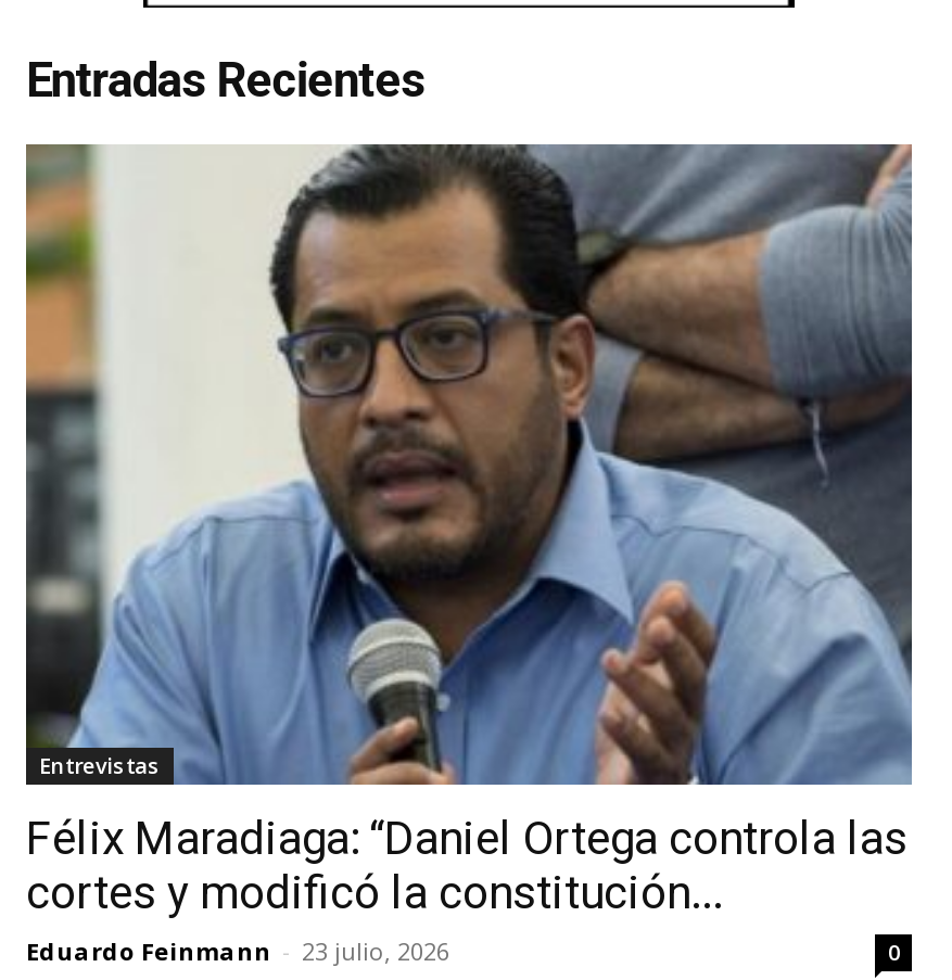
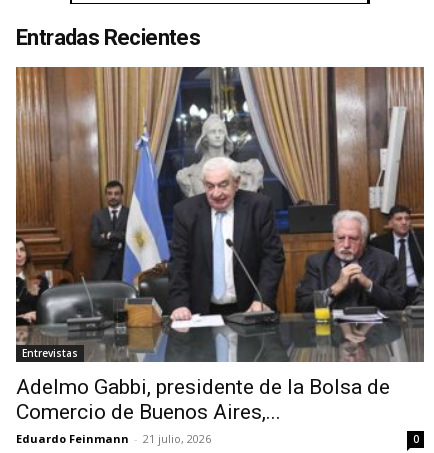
[24,142,914,968] [image] | Félix Maradiaga: “Daniel Ortega controla las | cortes y modificó la constitución... | Eduardo Feinmann - 23 julio, 2026 -> [15,66,425,446] [image] | Adelmo Gabbi, presidente de la Bolsa de | Comercio de Buenos Aires,... | Eduardo Feinmann - 21 julio, 2026

